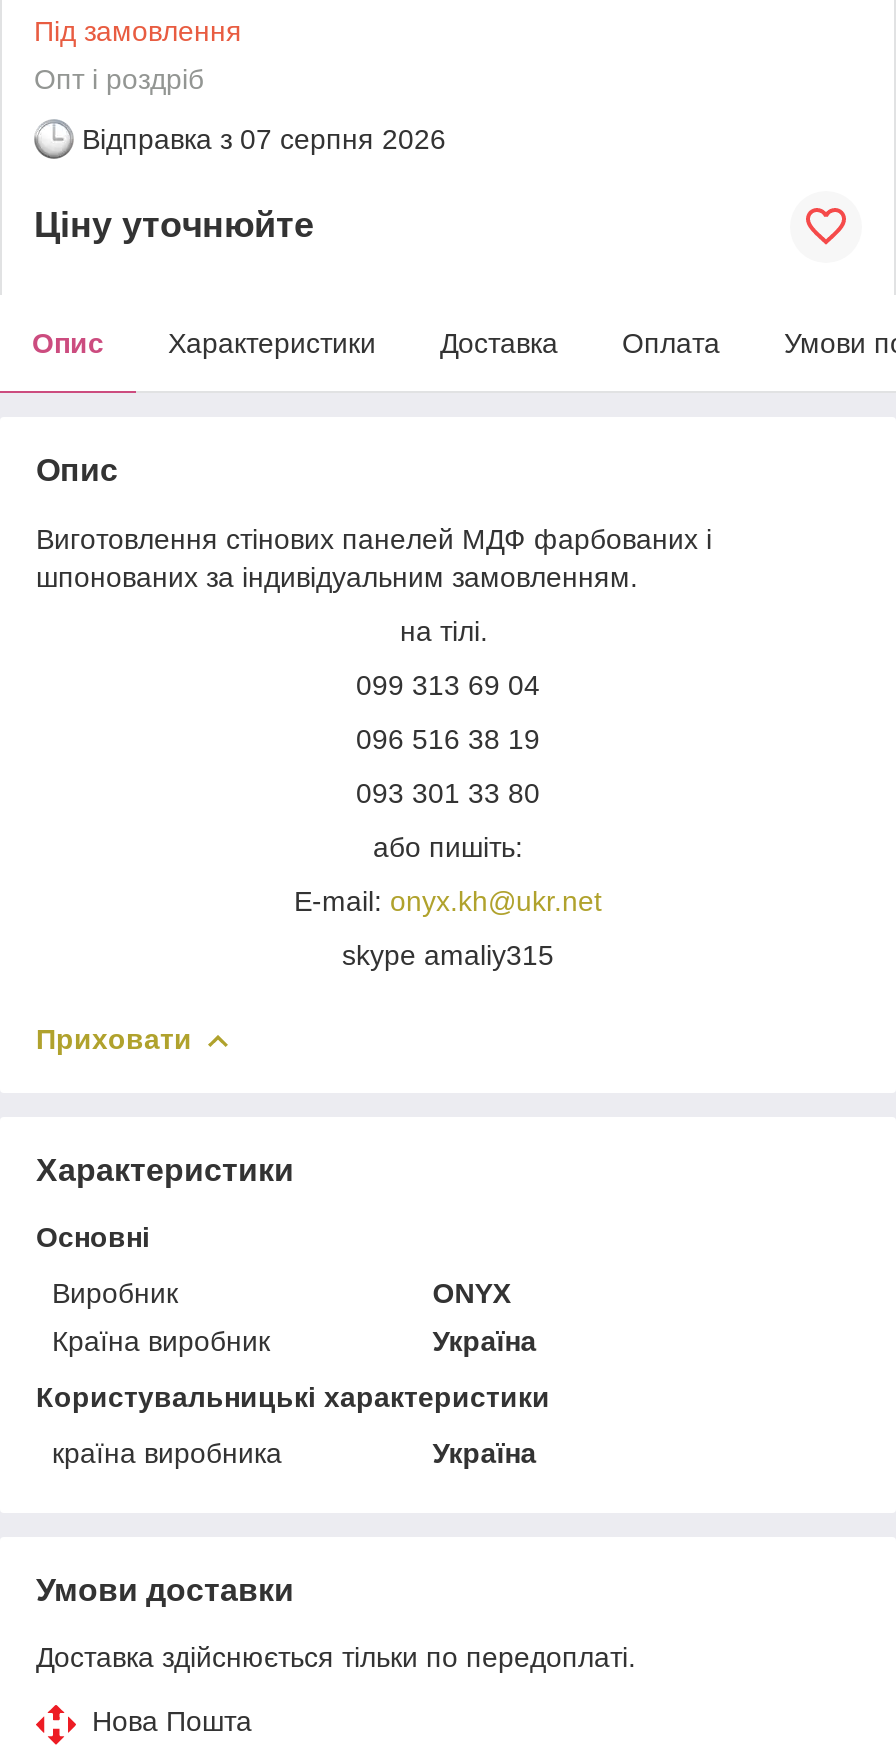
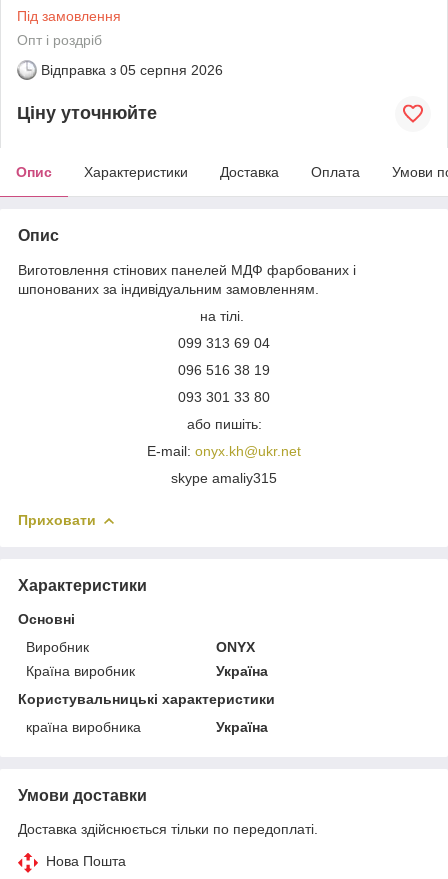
[82,123,446,155] Відправка з 07 серпня 2026 -> [41,62,223,78] Відправка з 05 серпня 2026

